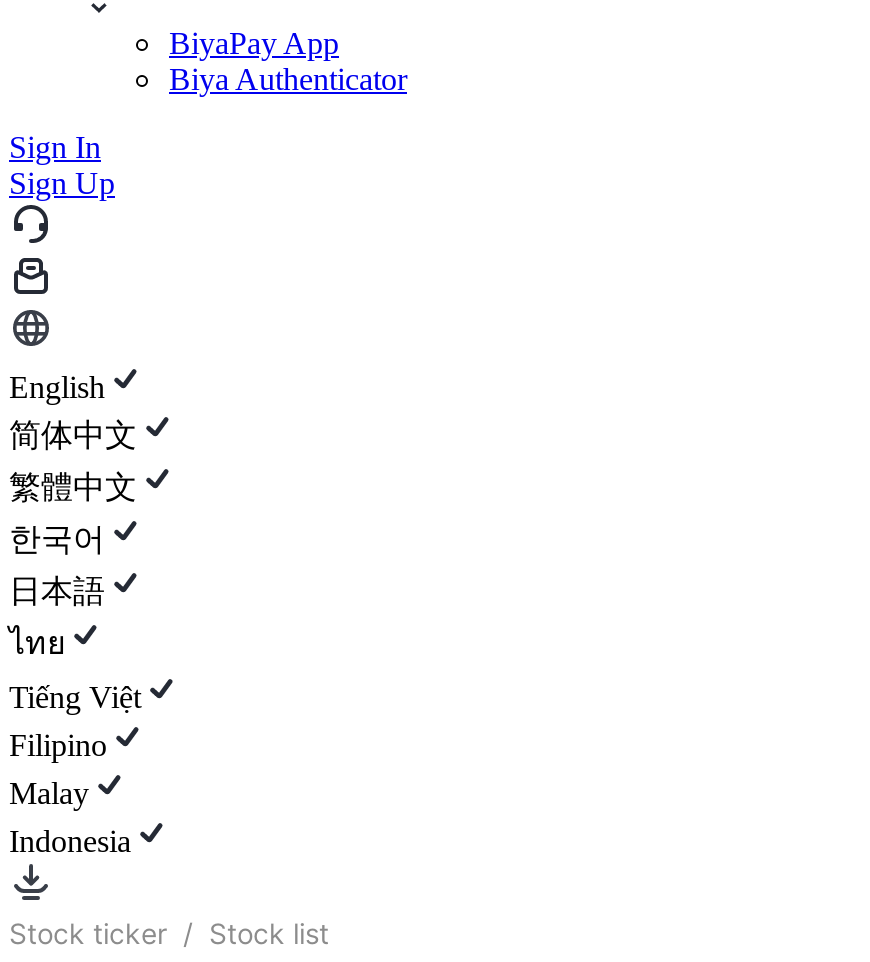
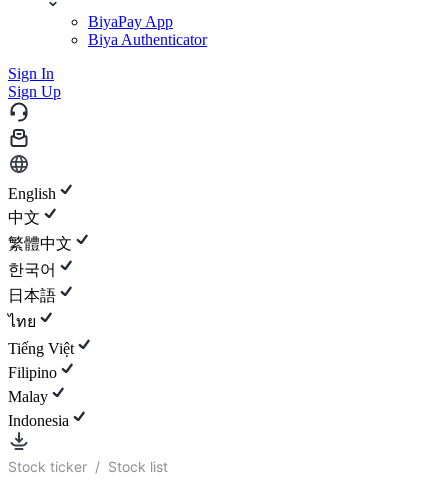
[9,418,137,452] 简体中文 -> [8,209,40,226] 中文

